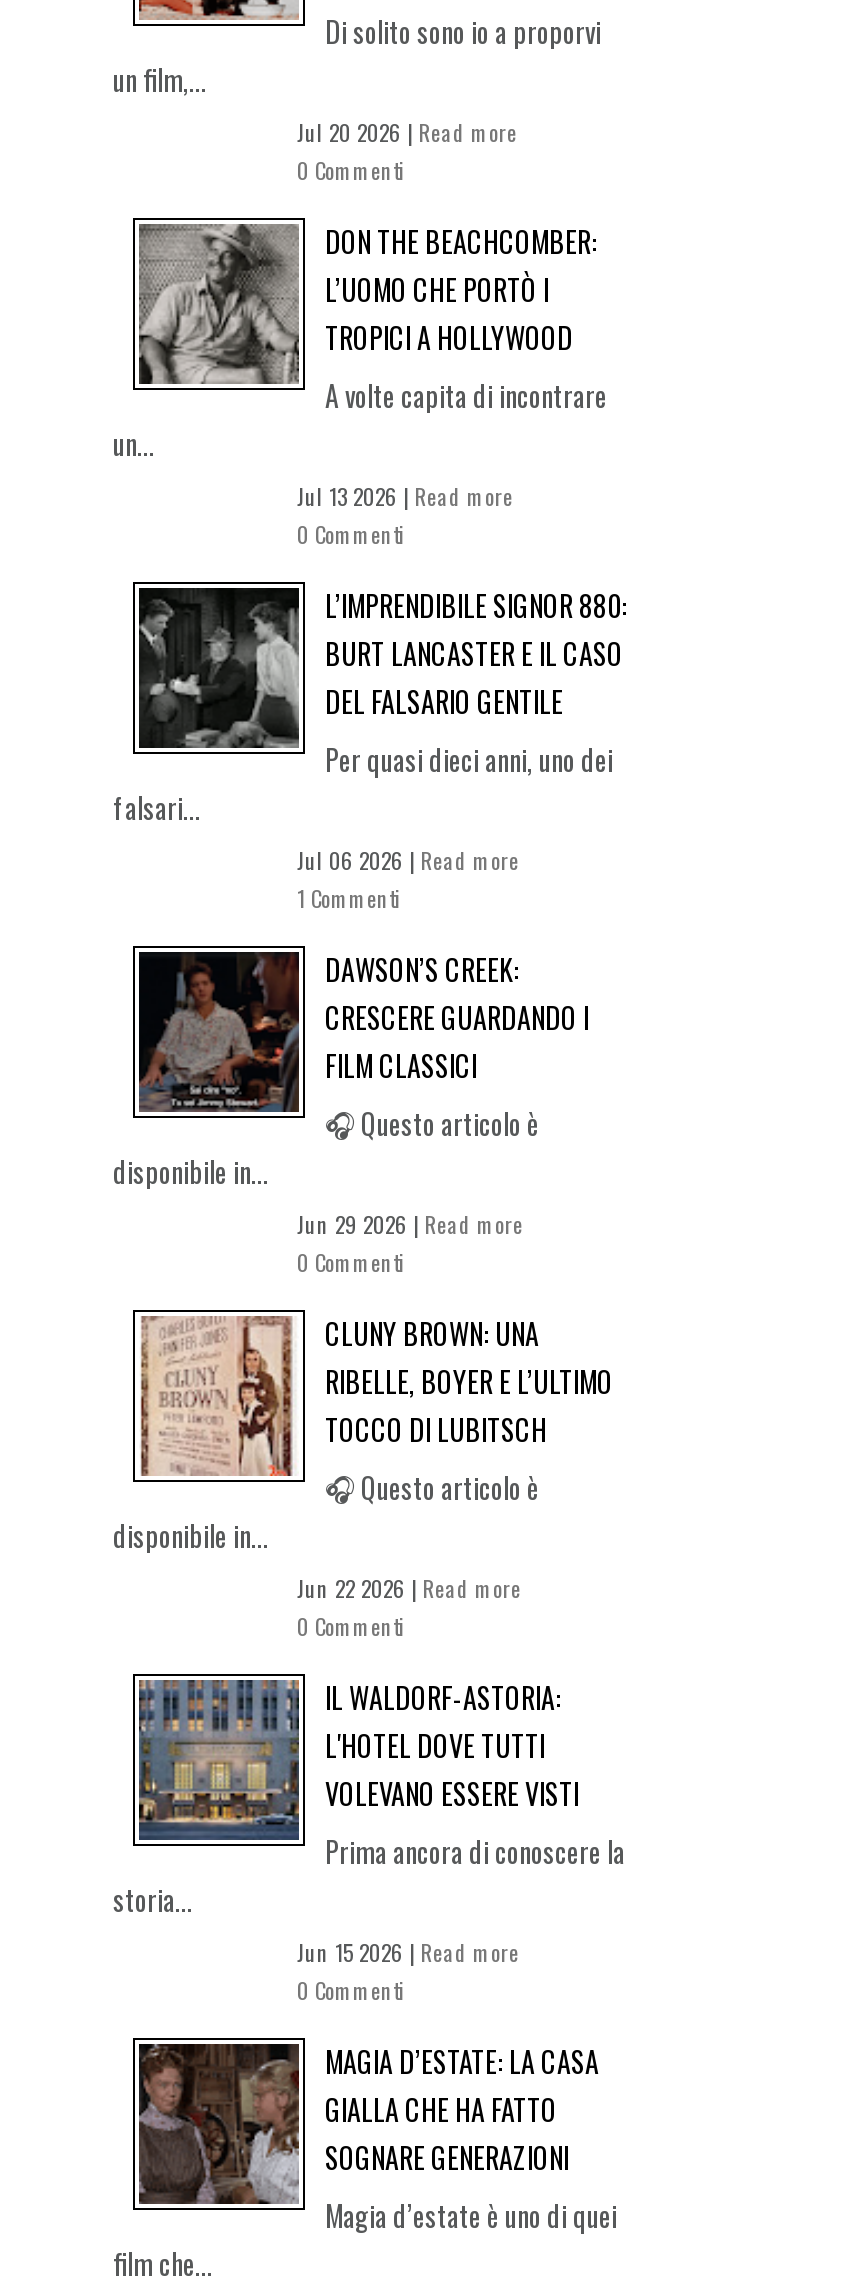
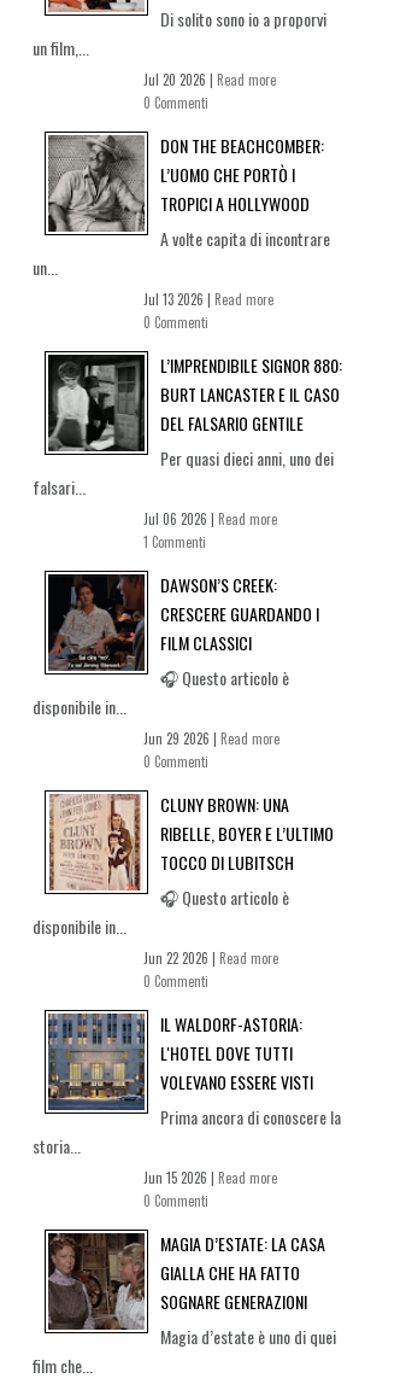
[139,600,301,750] [image] -> [48,362,145,452] [image]

